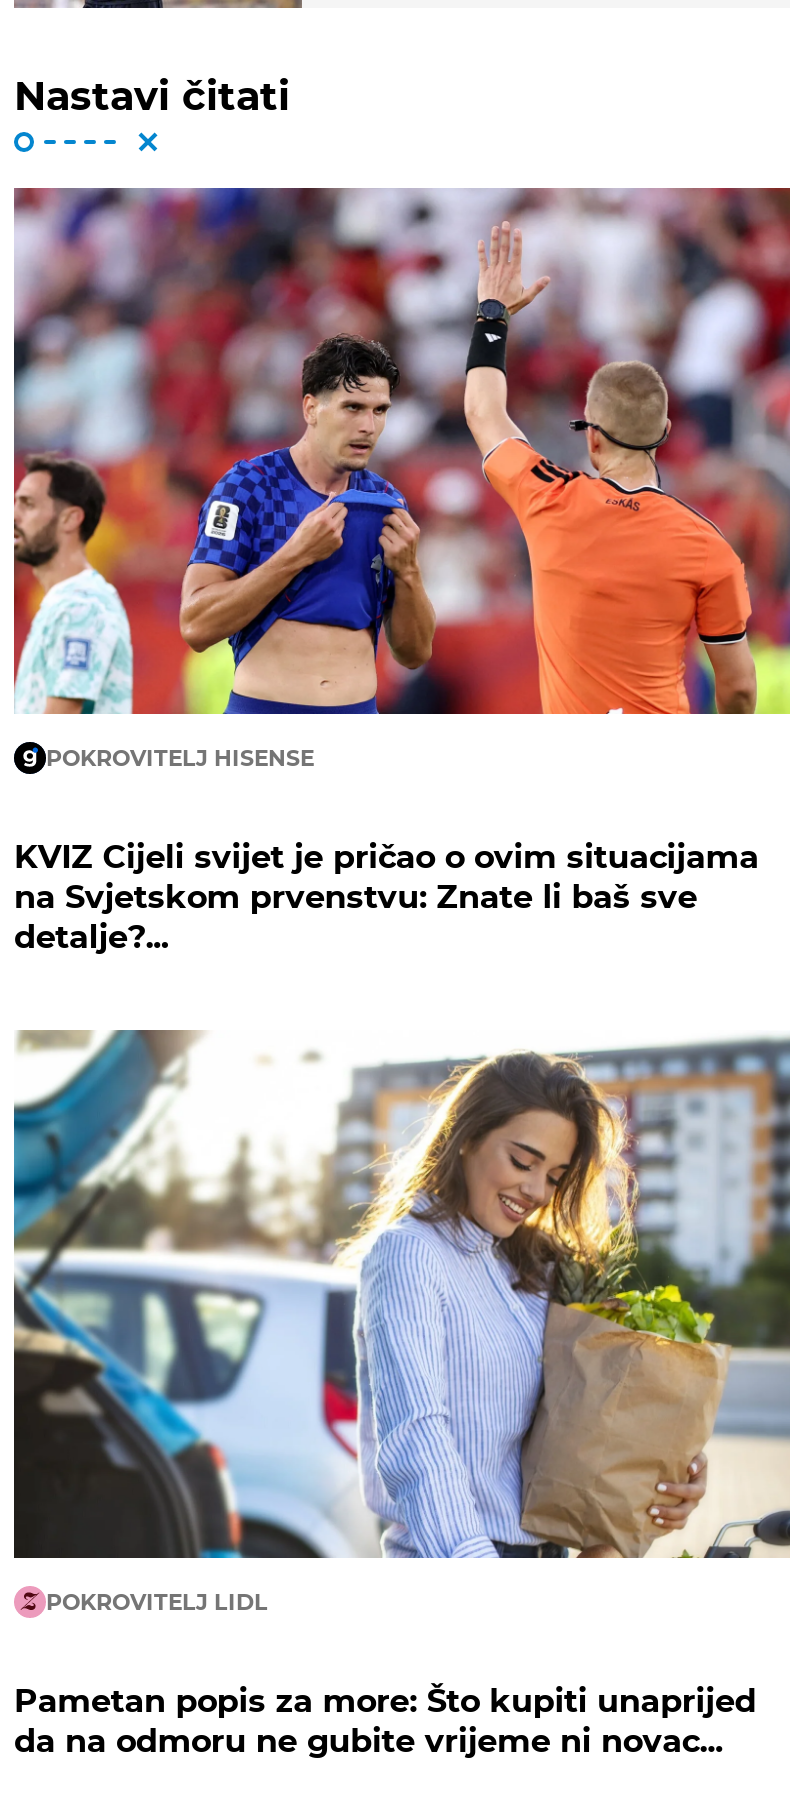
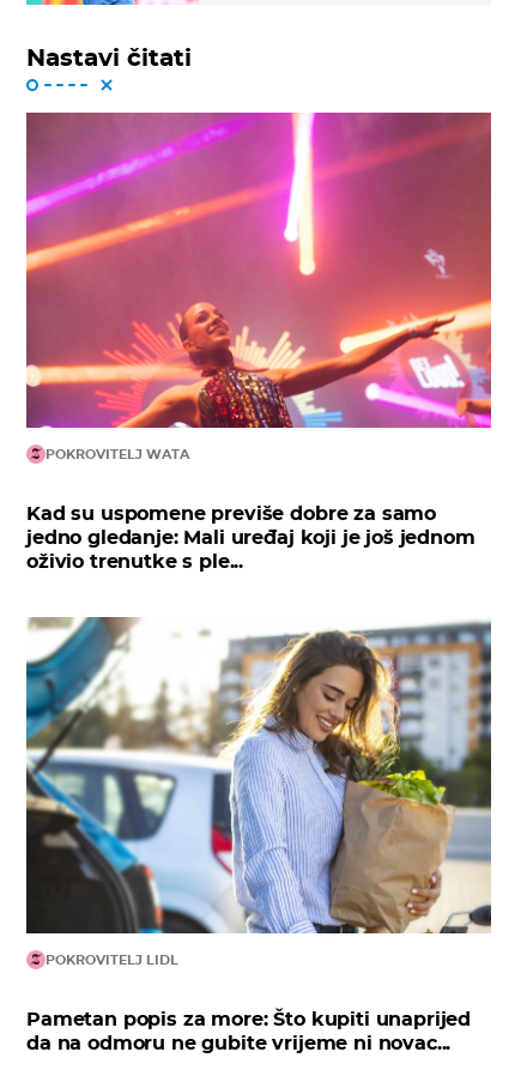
[12,186,792,773] [image] | POKROVITELJ HISENSE -> [25,111,492,463] [image] | POKROVITELJ WATA
[14,839,759,957] KVIZ Cijeli svijet je pričao o ovim situacijama | na Svjetskom prvenstvu: Znate li baš sve | detalje?... -> [26,503,475,573] Kad su uspomene previše dobre za samo | jedno gledanje: Mali uređaj koji je još jednom | oživio trenutke s ple...

